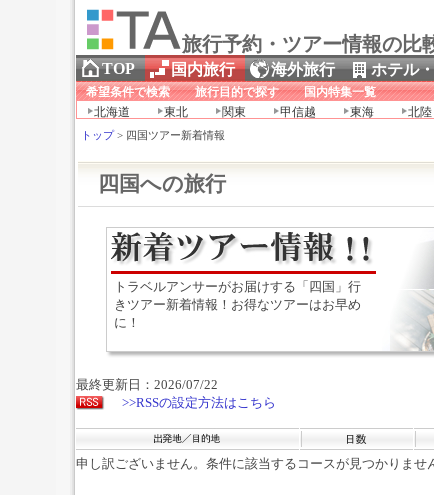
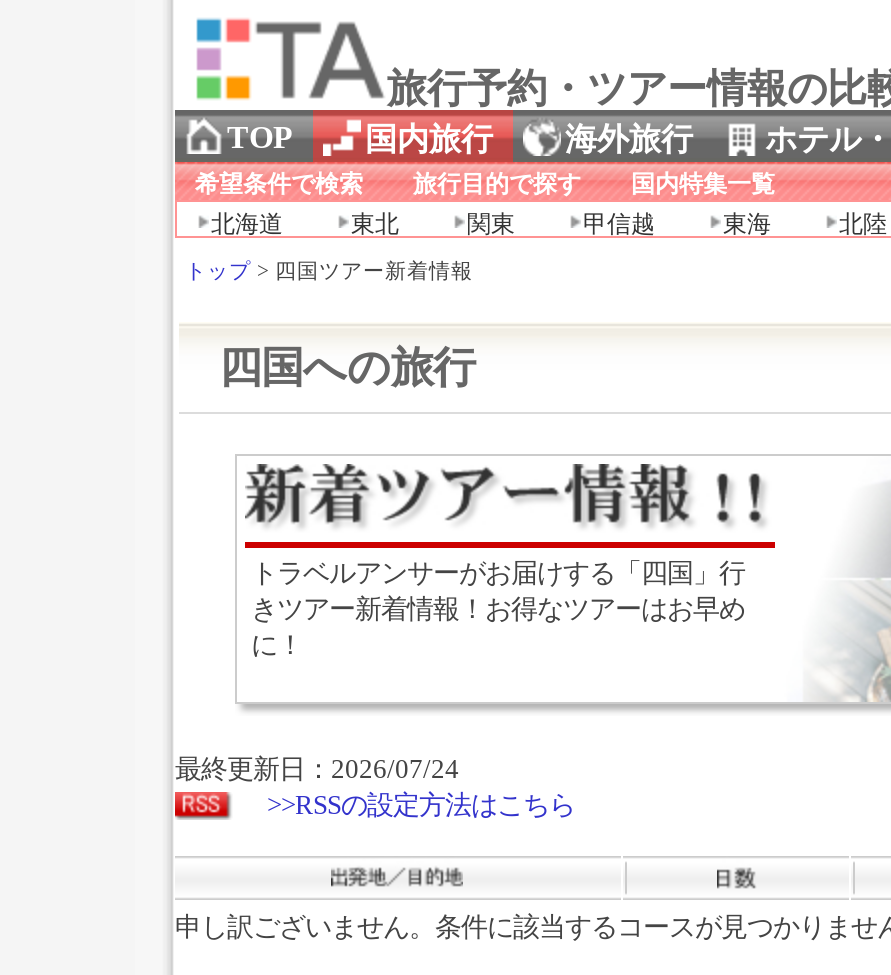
[76,377,218,392] 最終更新日：2026/07/22 -> [175,754,459,784] 最終更新日：2026/07/24

